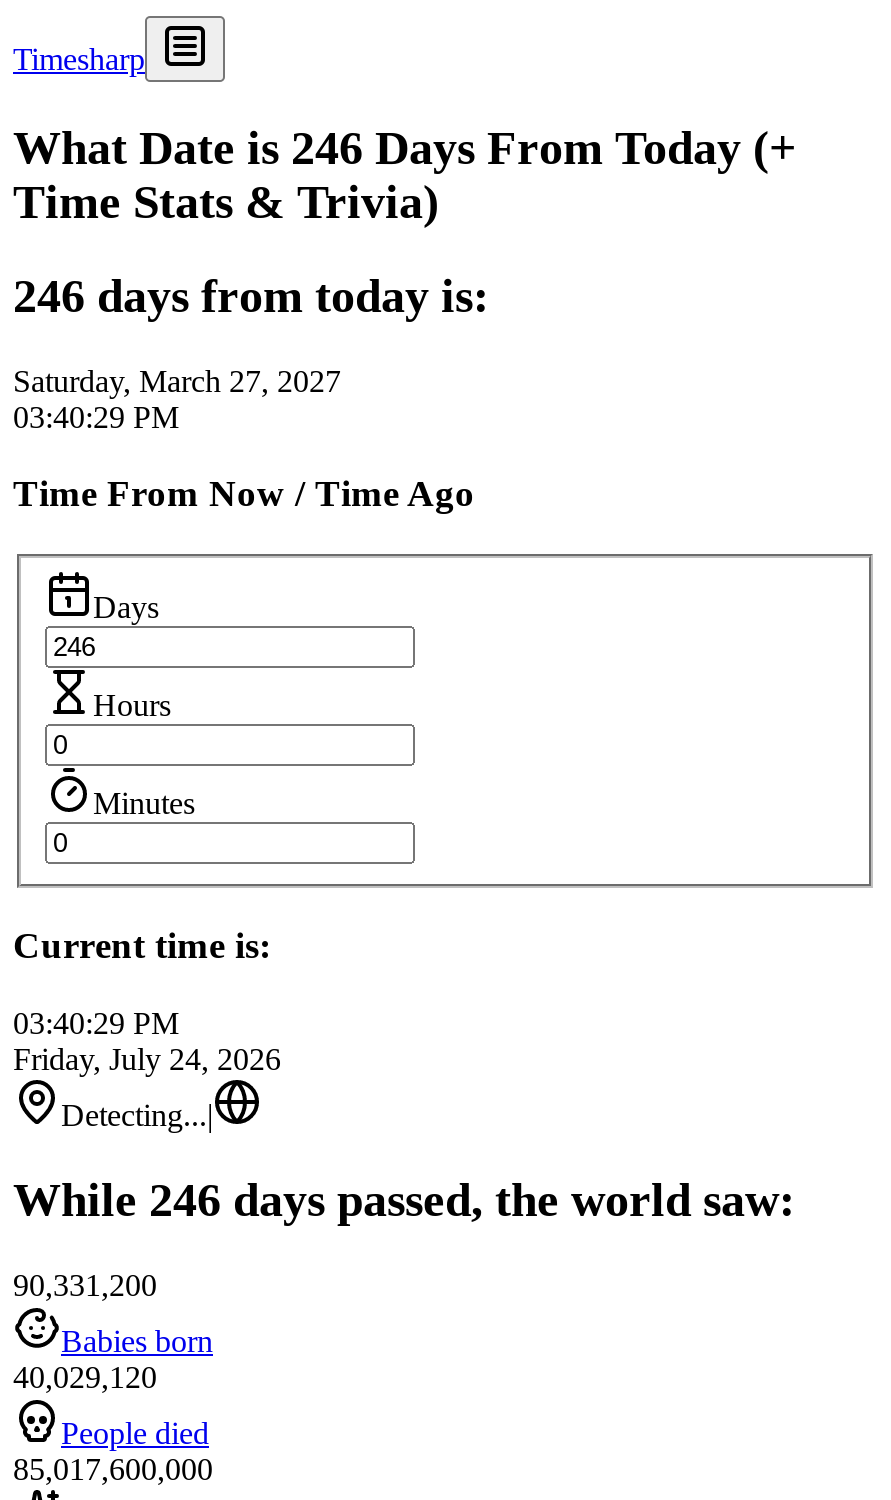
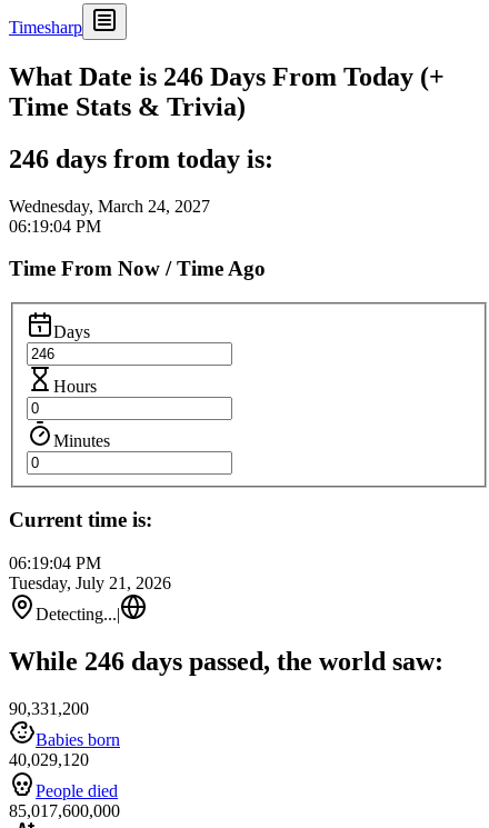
[13,363,341,397] Saturday, March 27, 2027 -> [9,196,210,215] Wednesday, March 24, 2027
[13,399,179,433] 03:40:29 PM -> [9,216,101,235] 06:19:04 PM
[13,1006,179,1040] 03:40:29 PM -> [9,554,101,573] 06:19:04 PM
[13,1042,281,1076] Friday, July 24, 2026 -> [9,574,171,593] Tuesday, July 21, 2026

